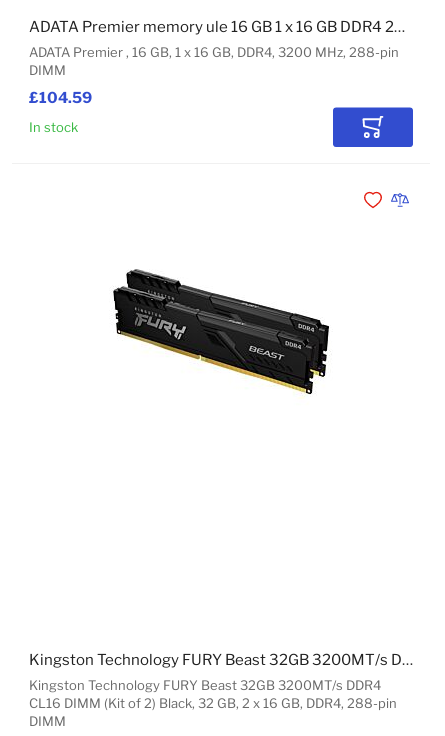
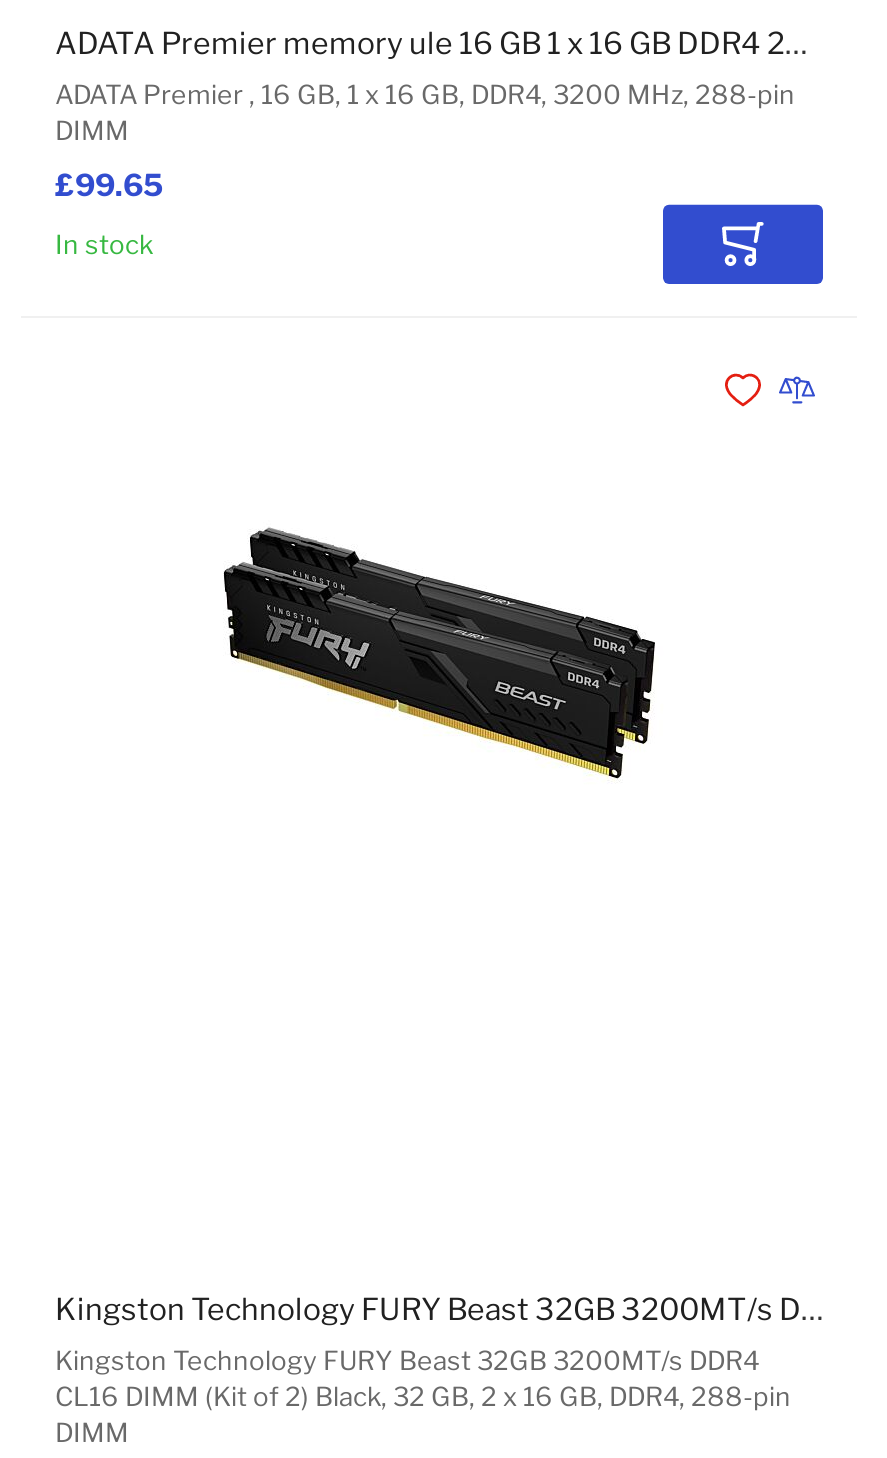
[29,89,92,107] £104.59 -> [55,169,163,205] £99.65

